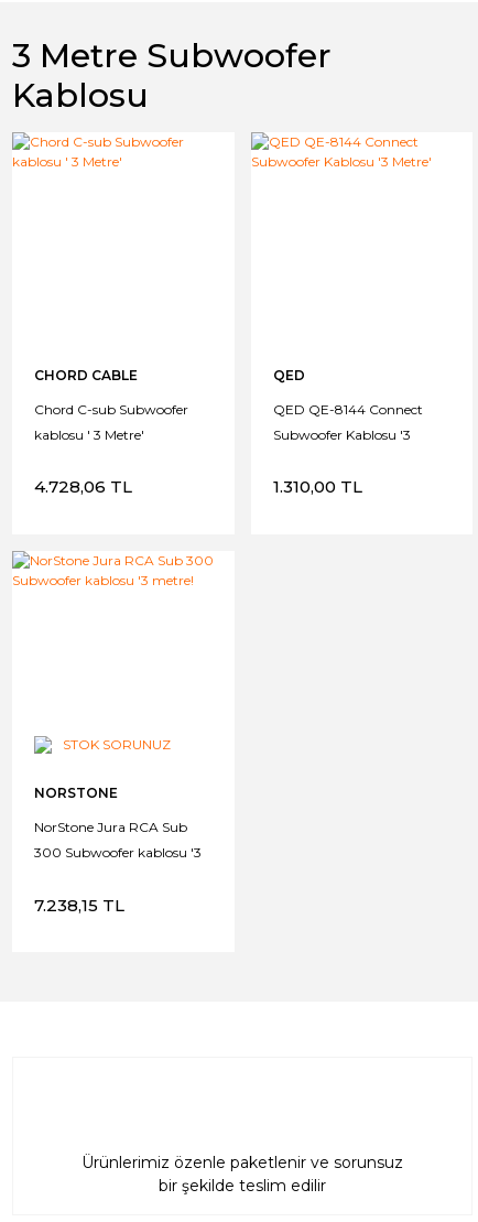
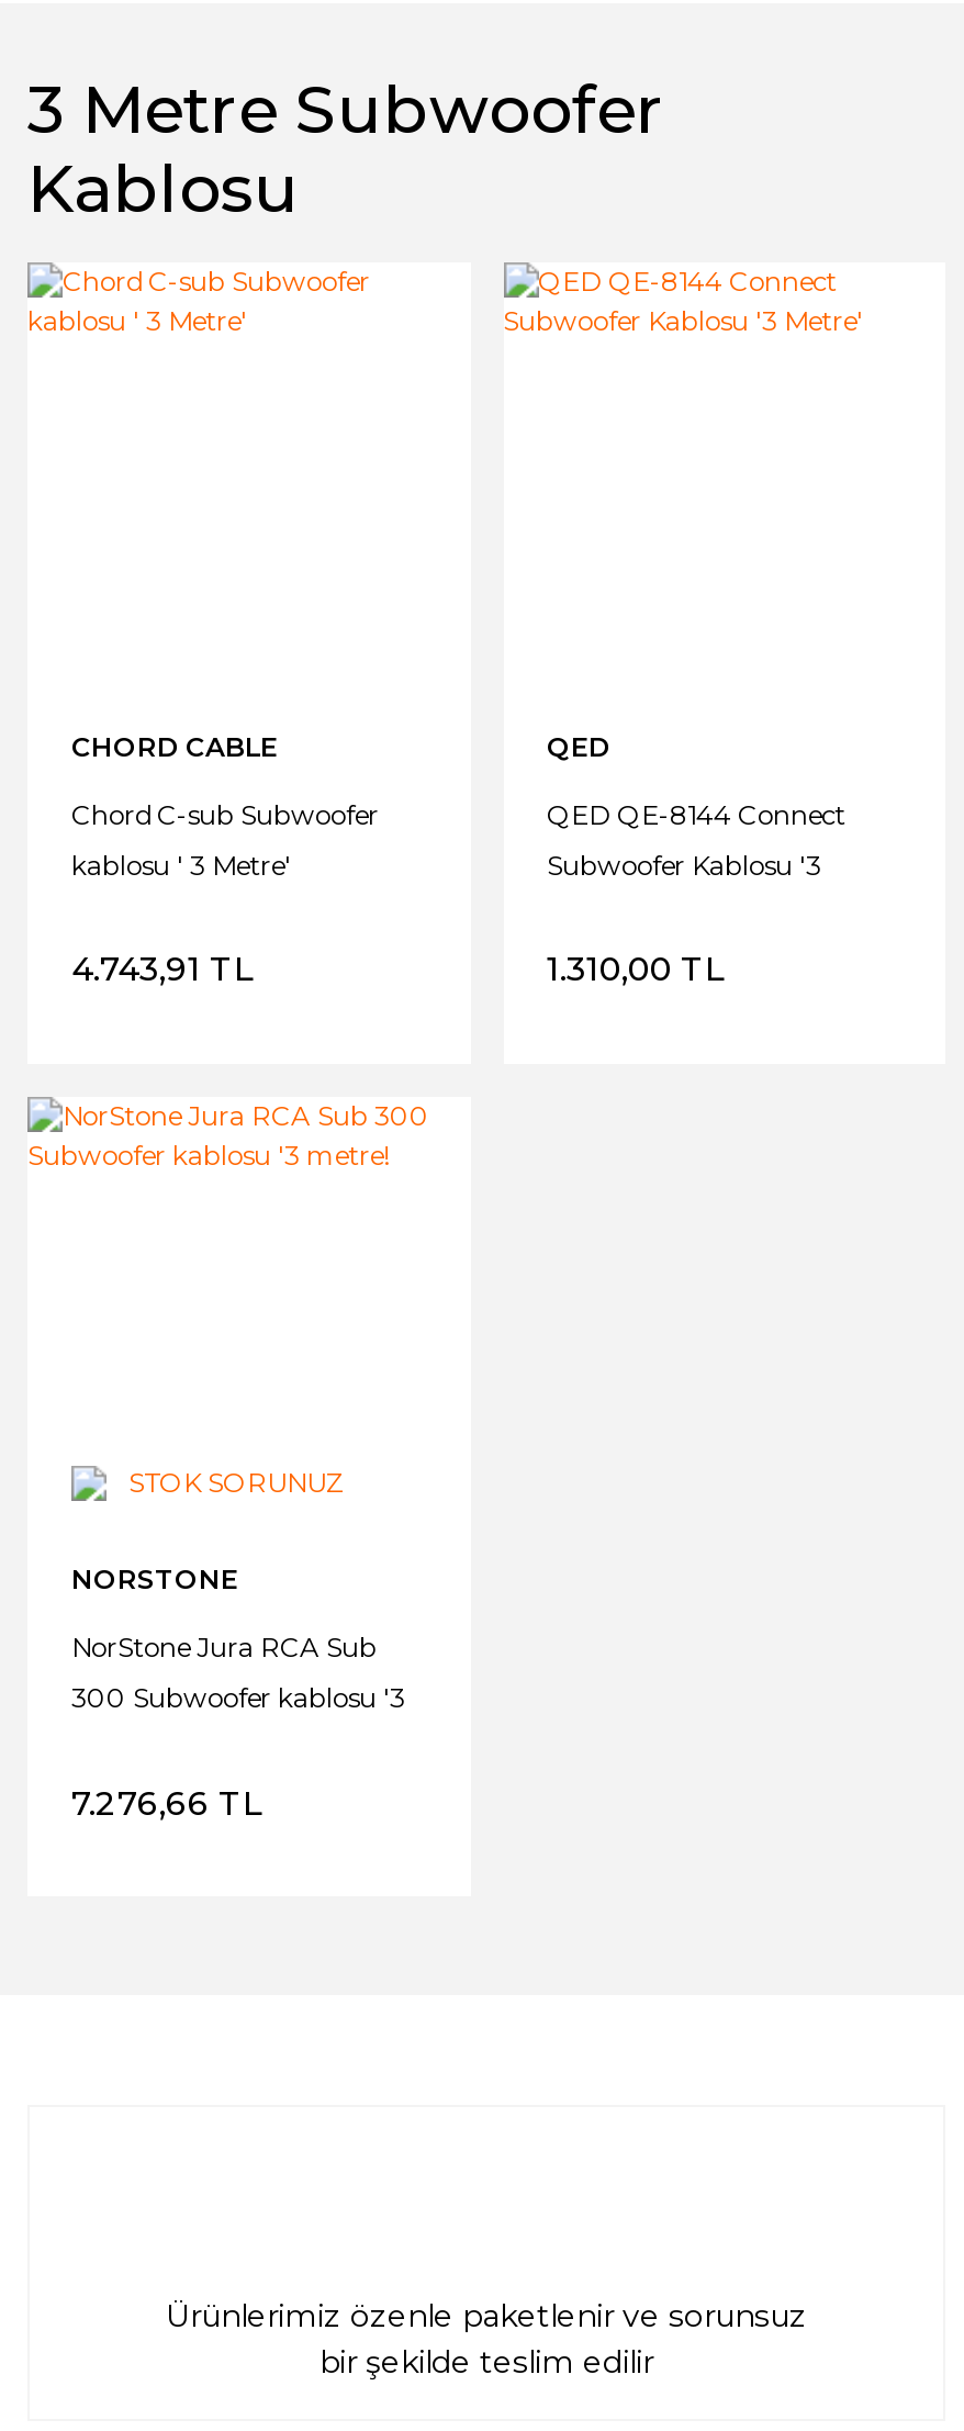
[34,476,132,497] 4.728,06 TL -> [71,948,254,989] 4.743,91 TL
[34,894,124,915] 7.238,15 TL -> [71,1781,262,1823] 7.276,66 TL

